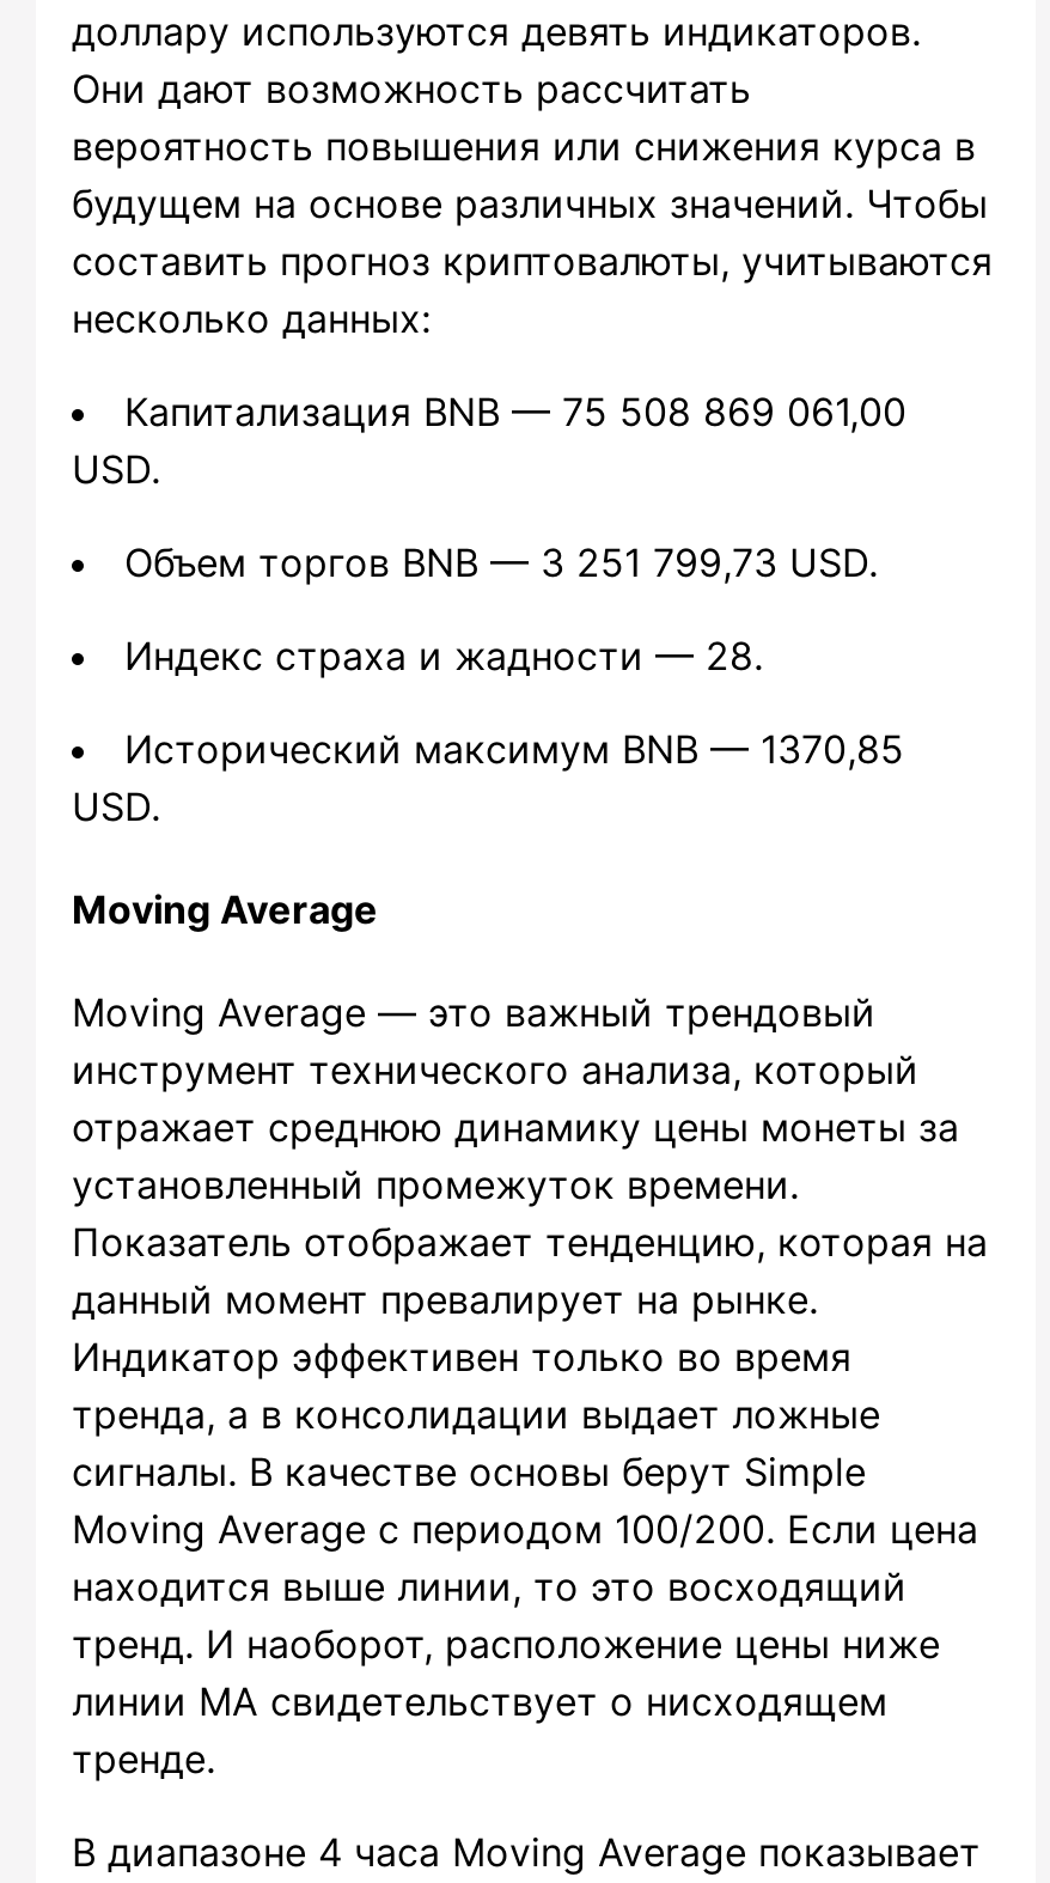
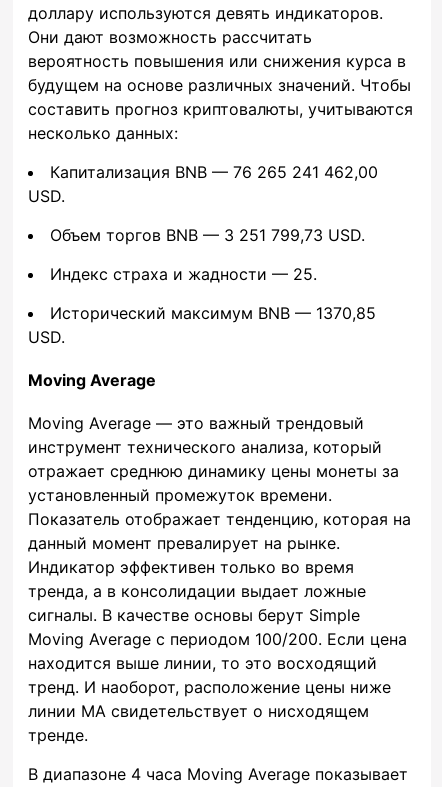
[124,387,906,435] Капитализация BNB — 75 508 869 061,00 -> [50,162,378,182] Капитализация BNB — 76 265 241 462,00
[124,631,763,679] Индекс страха и жадности — 28. -> [50,264,317,284] Индекс страха и жадности — 25.

